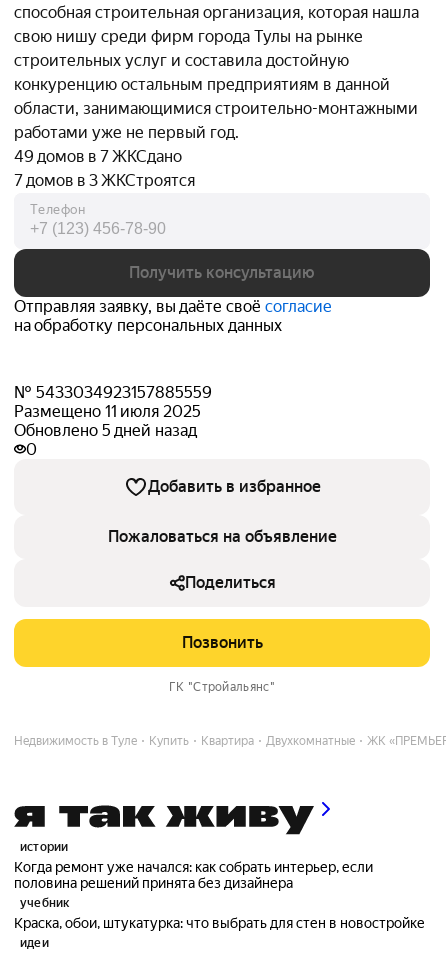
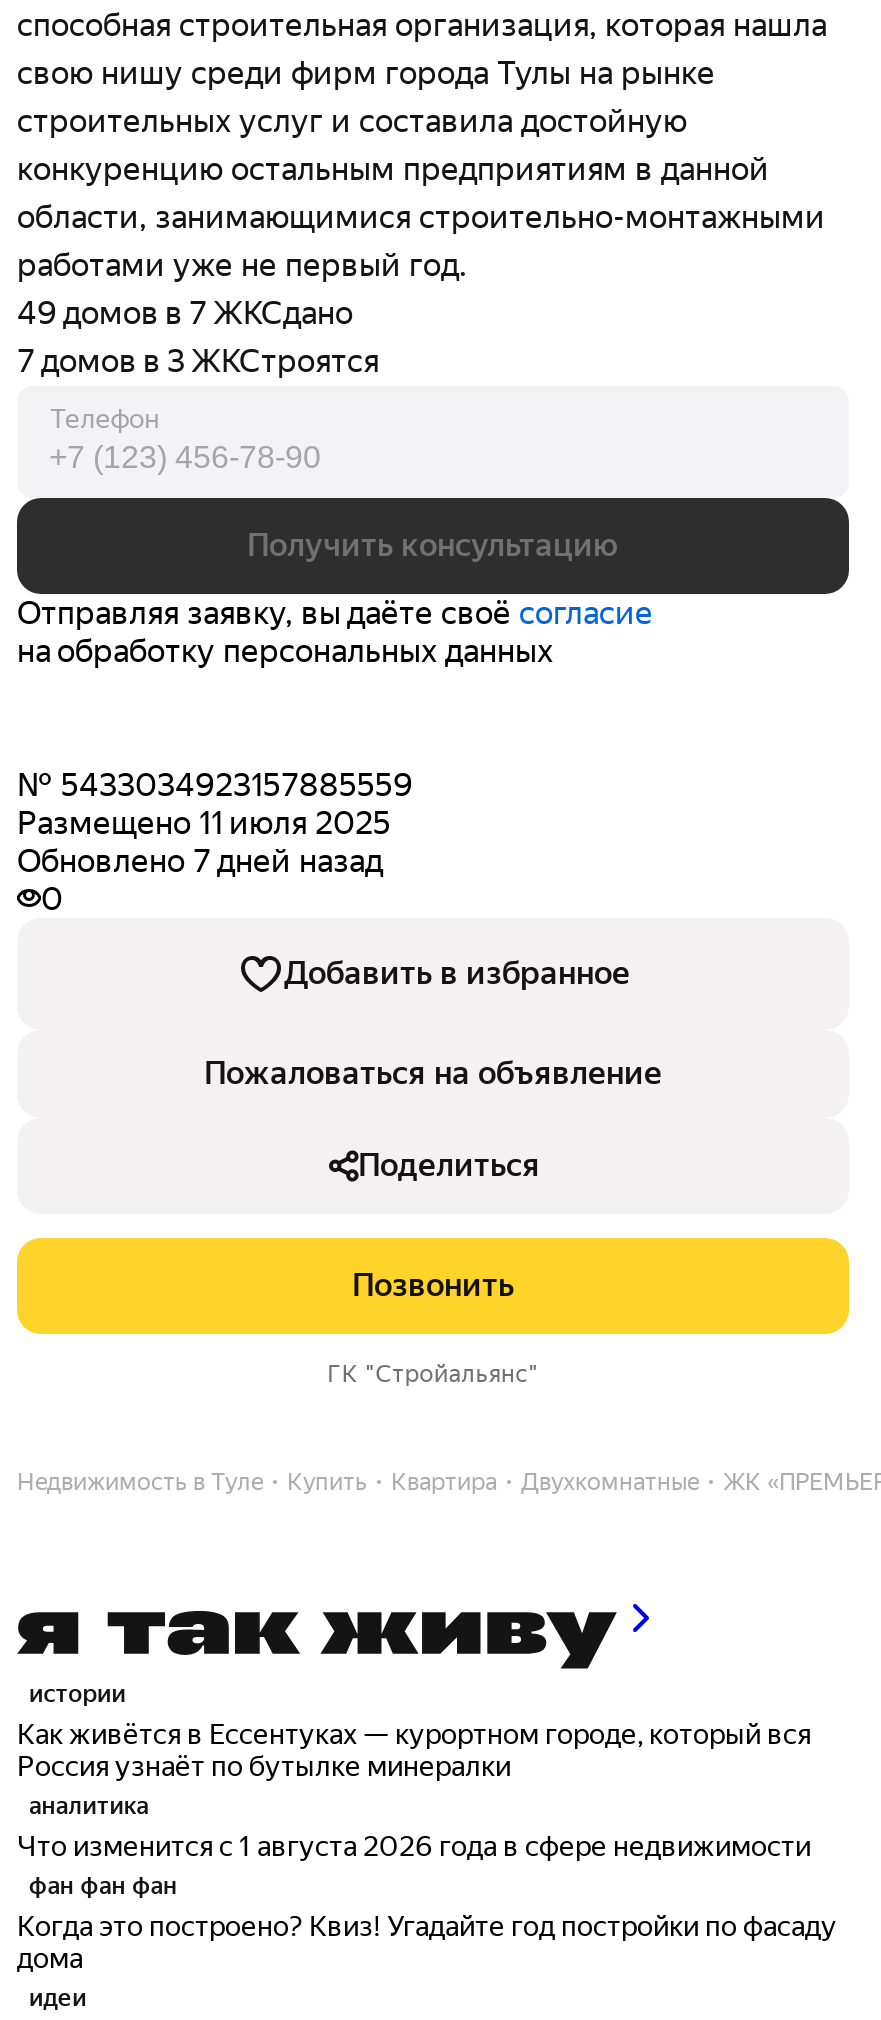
[14,421,197,440] Обновлено 5 дней назад -> [17,843,383,881] Обновлено 7 дней назад
[14,859,425,931] Когда ремонт уже начался: как собрать интерьер, если | половина решений принята без дизайнера | учебник | Краска, обои, штукатурка: что выбрать для стен в новостройке -> [17,1718,837,1974] Как живётся в Ессентуках — курортном городе, который вся | Россия узнаёт по бутылке минералки | аналитика | Что изменится с 1 августа 2026 года в сфере недвижимости | фан фан фан | Когда это построено? Квиз! Угадайте год постройки по фасаду | дома

